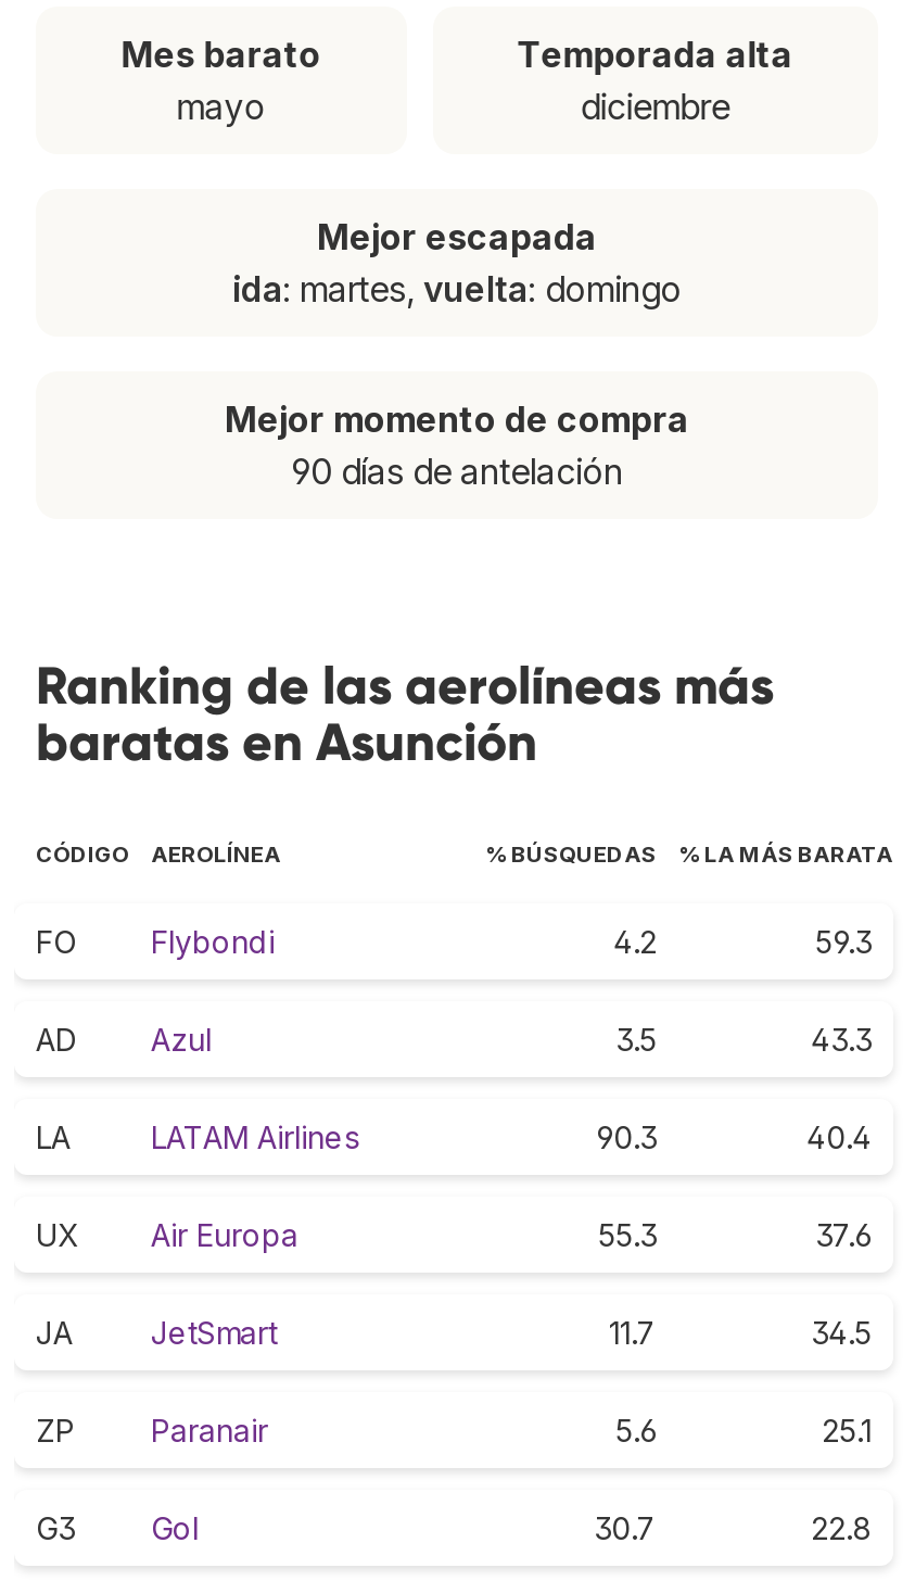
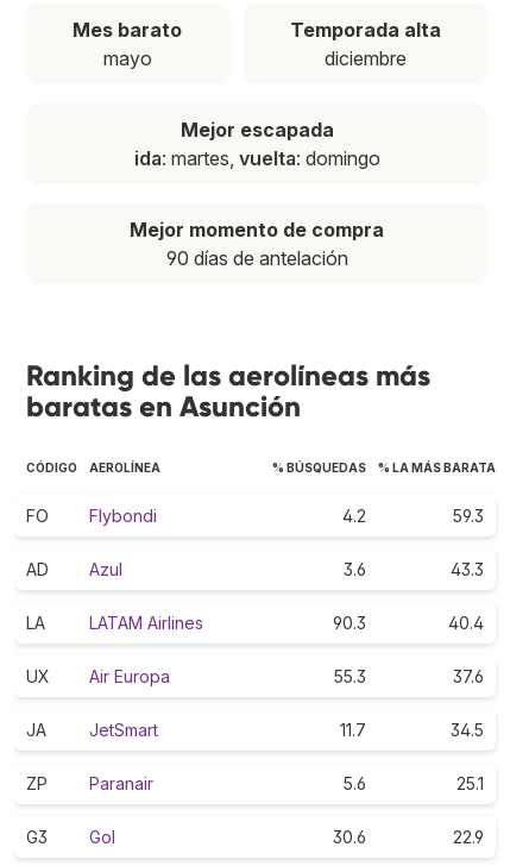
[615,1020,657,1057] 3.5 -> [344,559,366,579] 3.6
[594,1509,657,1546] 30.7 -> [333,826,366,847] 30.6
[811,1509,872,1546] 22.8 -> [453,826,484,847] 22.9

